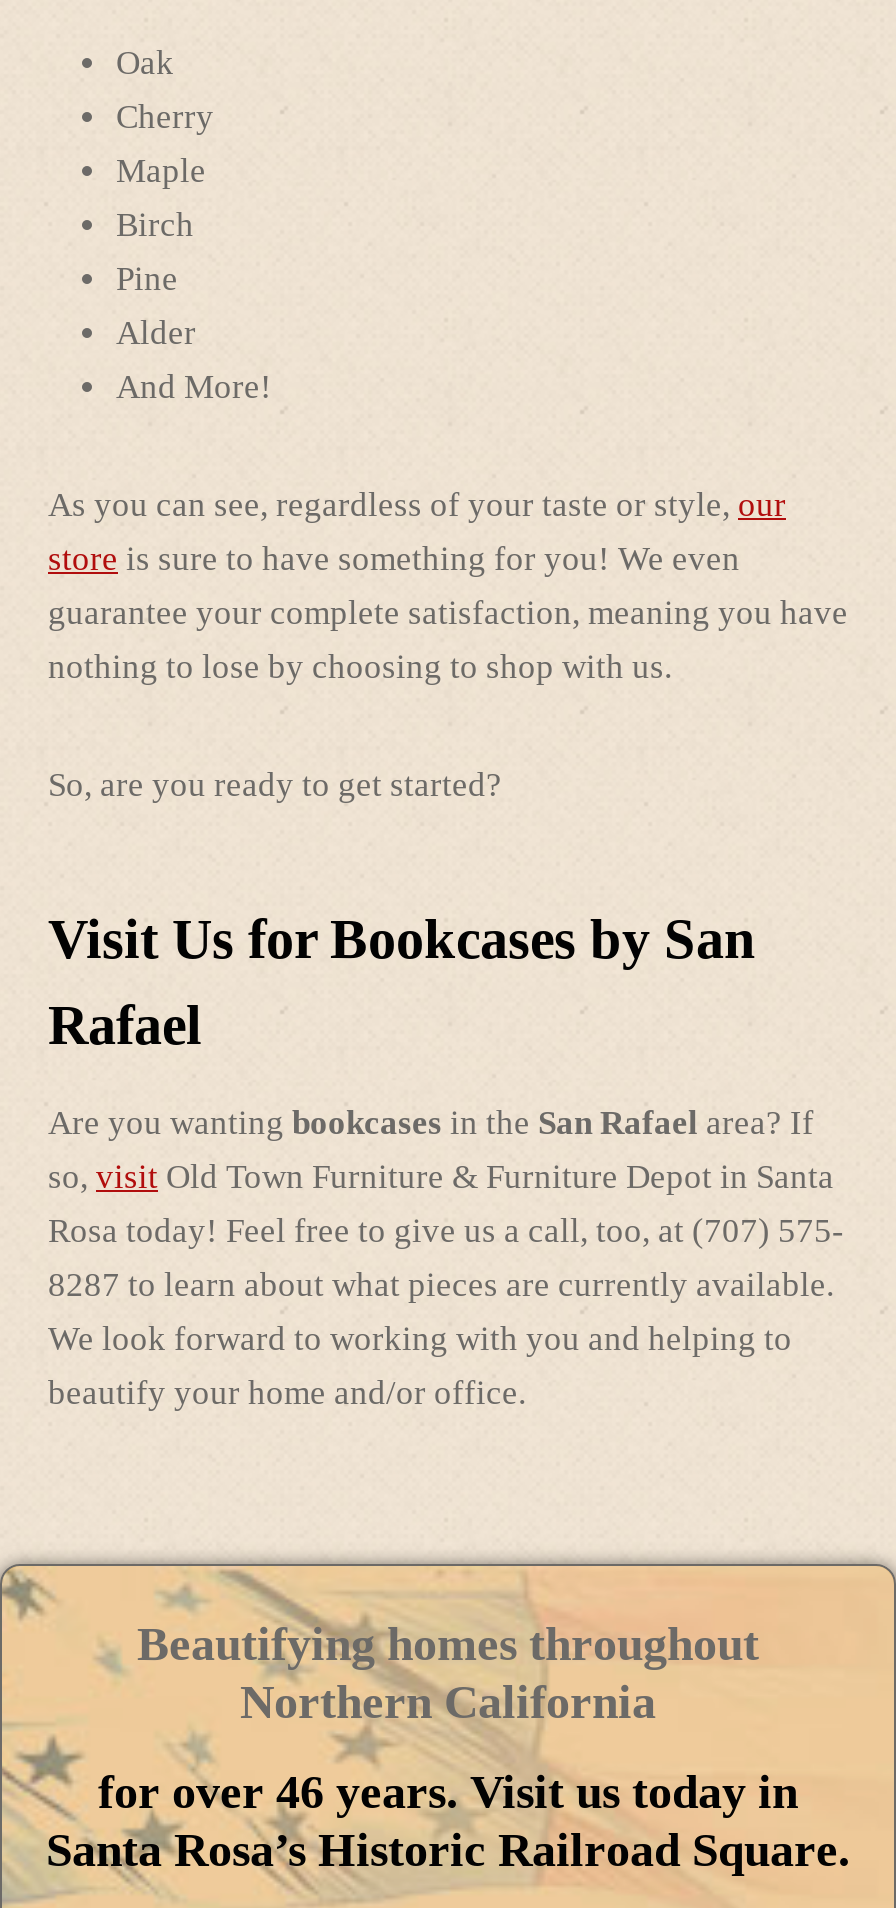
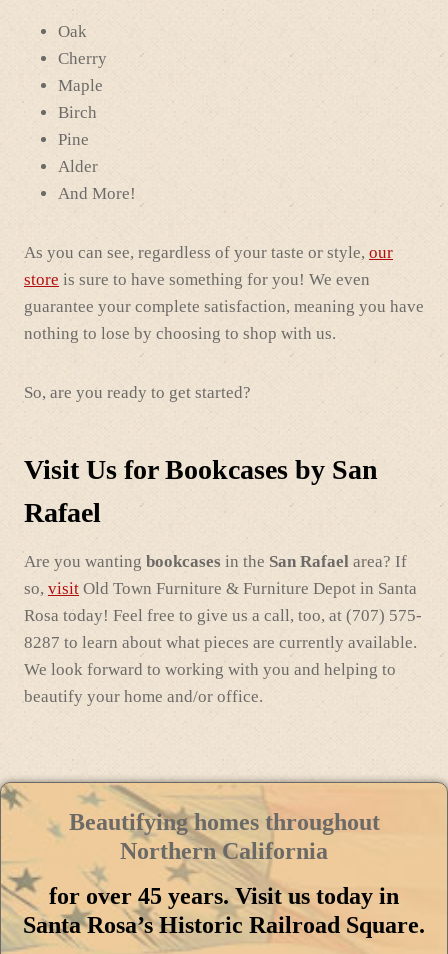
[98,1766,798,1818] for over 46 years. Visit us today in -> [49,883,399,909] for over 45 years. Visit us today in

